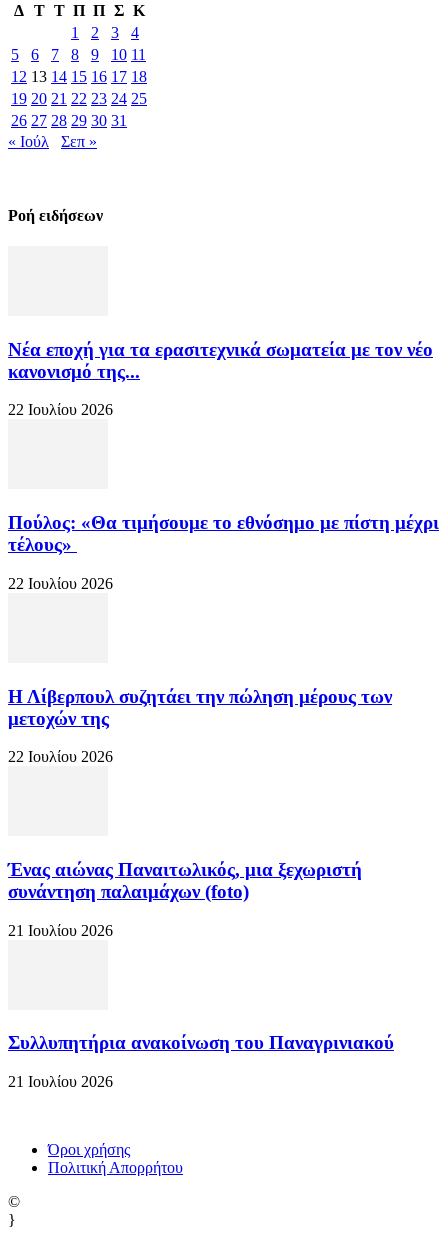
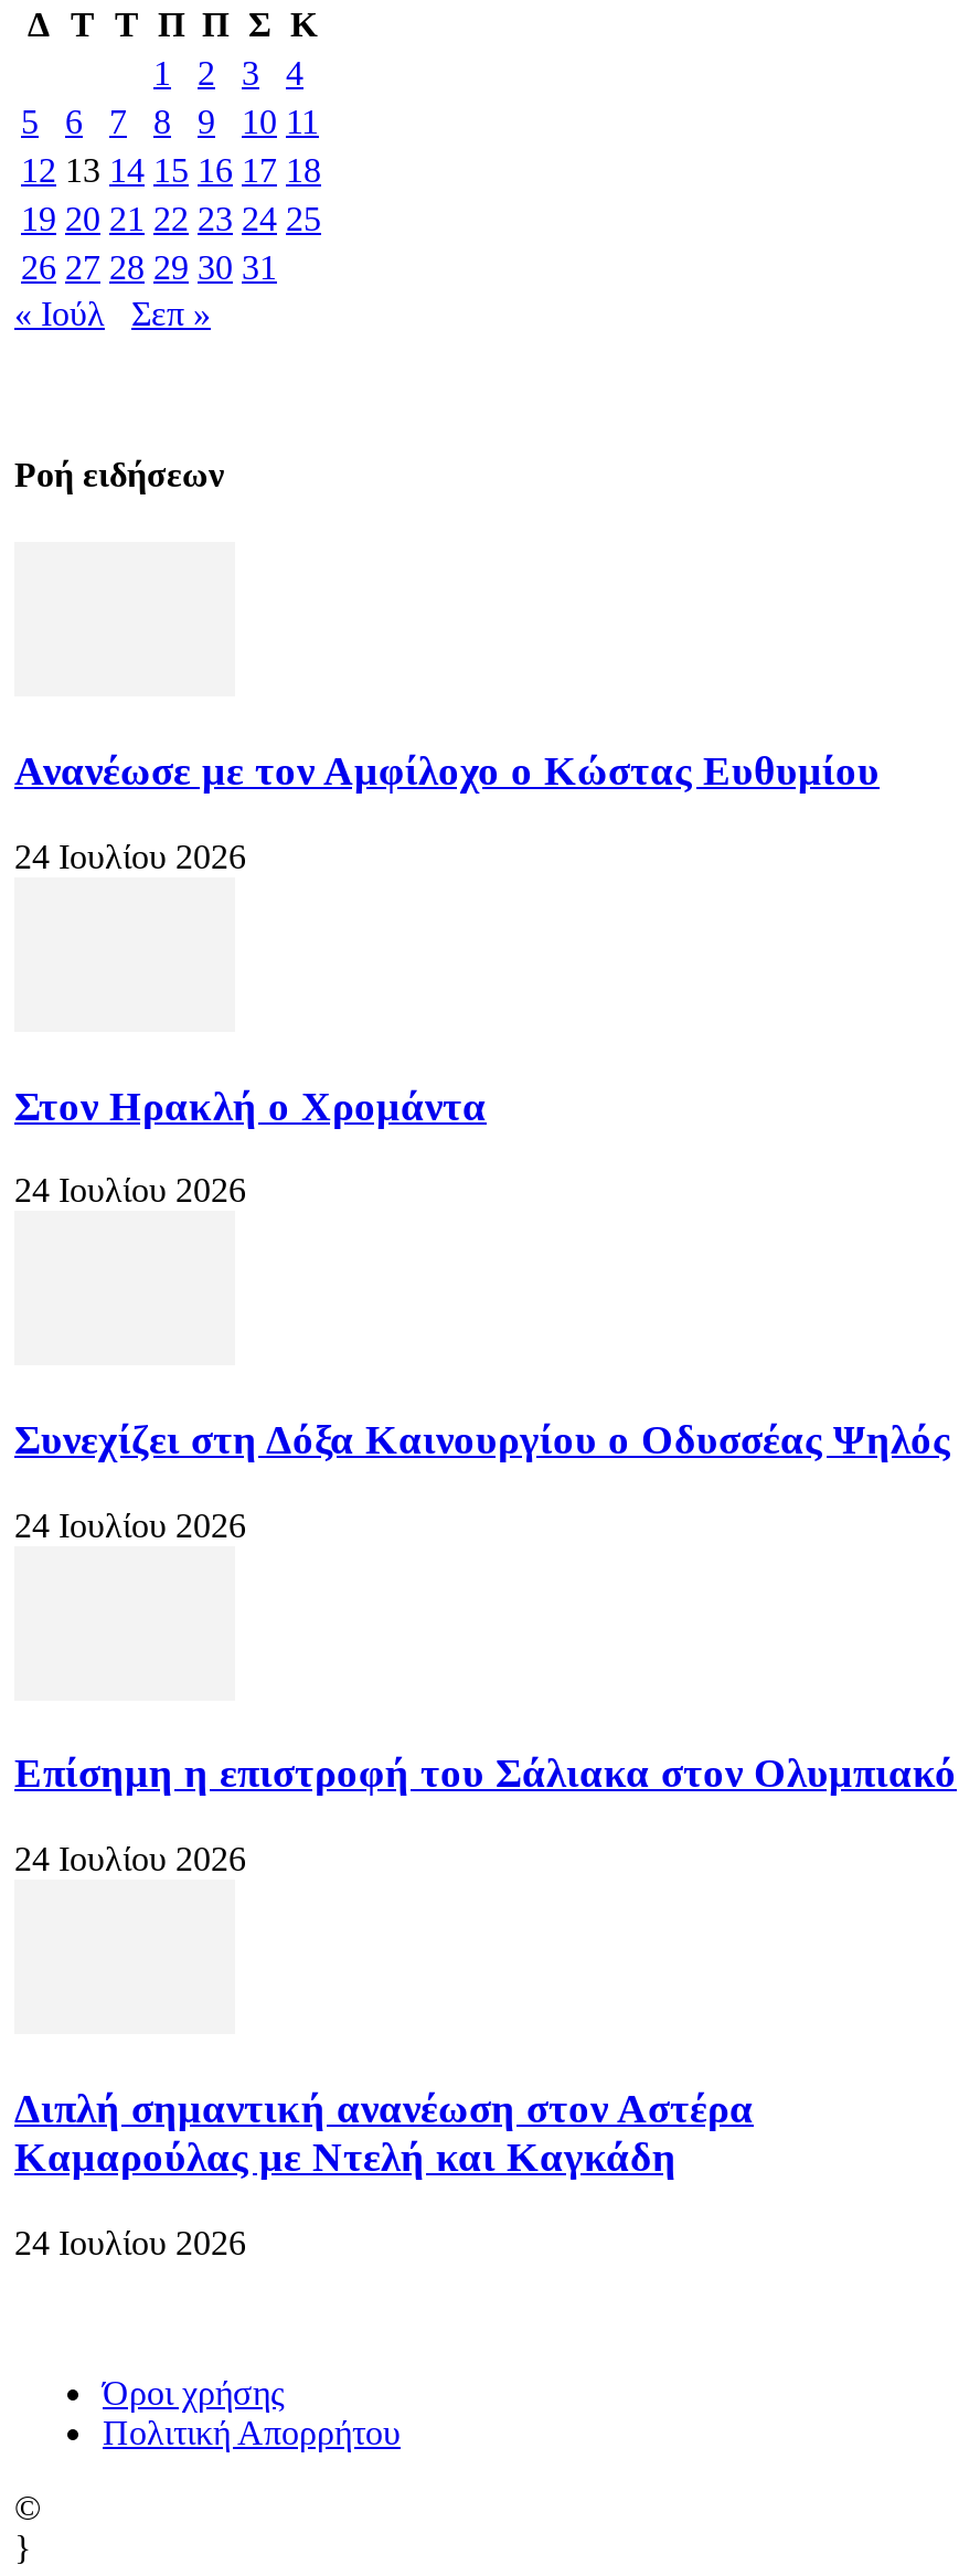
[8,339,433,382] Νέα εποχή για τα ερασιτεχνικά σωματεία με τον νέο | κανονισμό της... -> [14,748,880,794] Ανανέωσε με τον Αμφίλοχο ο Κώστας Ευθυμίου
[8,401,113,418] 22 Ιουλίου 2026 -> [14,837,246,875] 24 Ιουλίου 2026
[8,512,439,555] Πούλος: «Θα τιμήσουμε το εθνόσημο με πίστη μέχρι | τέλους» -> [14,1082,487,1128] Στον Ηρακλή ο Χρομάντα
[8,575,113,592] 22 Ιουλίου 2026 -> [14,1172,246,1209] 24 Ιουλίου 2026
[8,685,392,728] Η Λίβερπουλ συζητάει την πώληση μέρους των | μετοχών της -> [14,1416,950,1462] Συνεχίζει στη Δόξα Καινουργίου ο Οδυσσέας Ψηλός
[8,748,113,765] 22 Ιουλίου 2026 -> [14,1506,246,1544] 24 Ιουλίου 2026
[8,859,362,902] Ένας αιώνας Παναιτωλικός, μια ξεχωριστή | συνάντηση παλαιμάχων (foto) -> [14,1750,957,1797] Επίσημη η επιστροφή του Σάλιακα στον Ολυμπιακό
[8,922,113,939] 21 Ιουλίου 2026 -> [14,1840,246,1878] 24 Ιουλίου 2026
[8,1032,394,1053] Συλλυπητήρια ανακοίνωση του Παναγρινιακού -> [14,2085,754,2180] Διπλή σημαντική ανανέωση στον Αστέρα | Καμαρούλας με Ντελή και Καγκάδη
[8,1073,113,1090] 21 Ιουλίου 2026 -> [14,2223,246,2261] 24 Ιουλίου 2026

